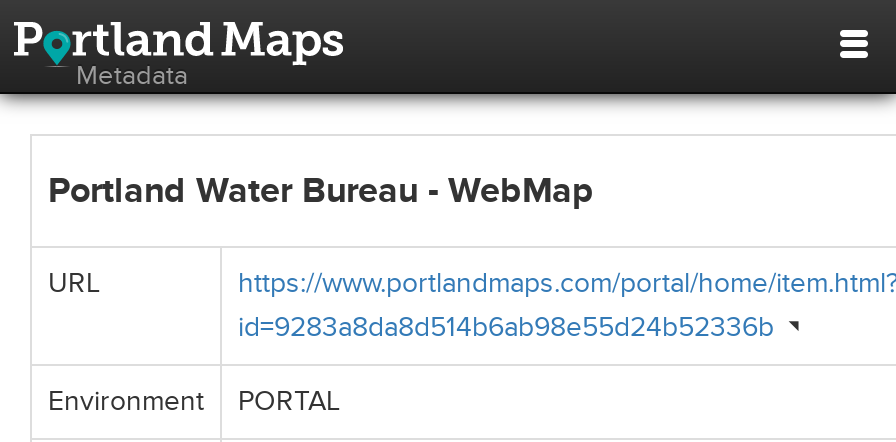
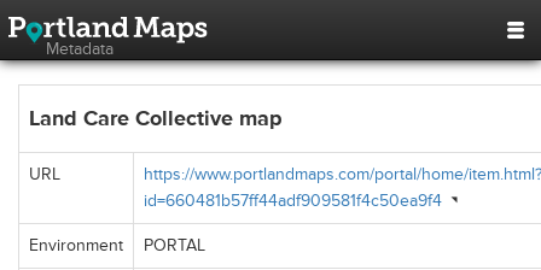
[48,168,594,212] Portland Water Bureau - WebMap -> [29,105,283,131] Land Care Collective map
[238,310,774,344] id=9283a8da8d514b6ab98e55d24b52336b -> [144,190,442,211] id=660481b57ff44adf909581f4c50ea9f4

